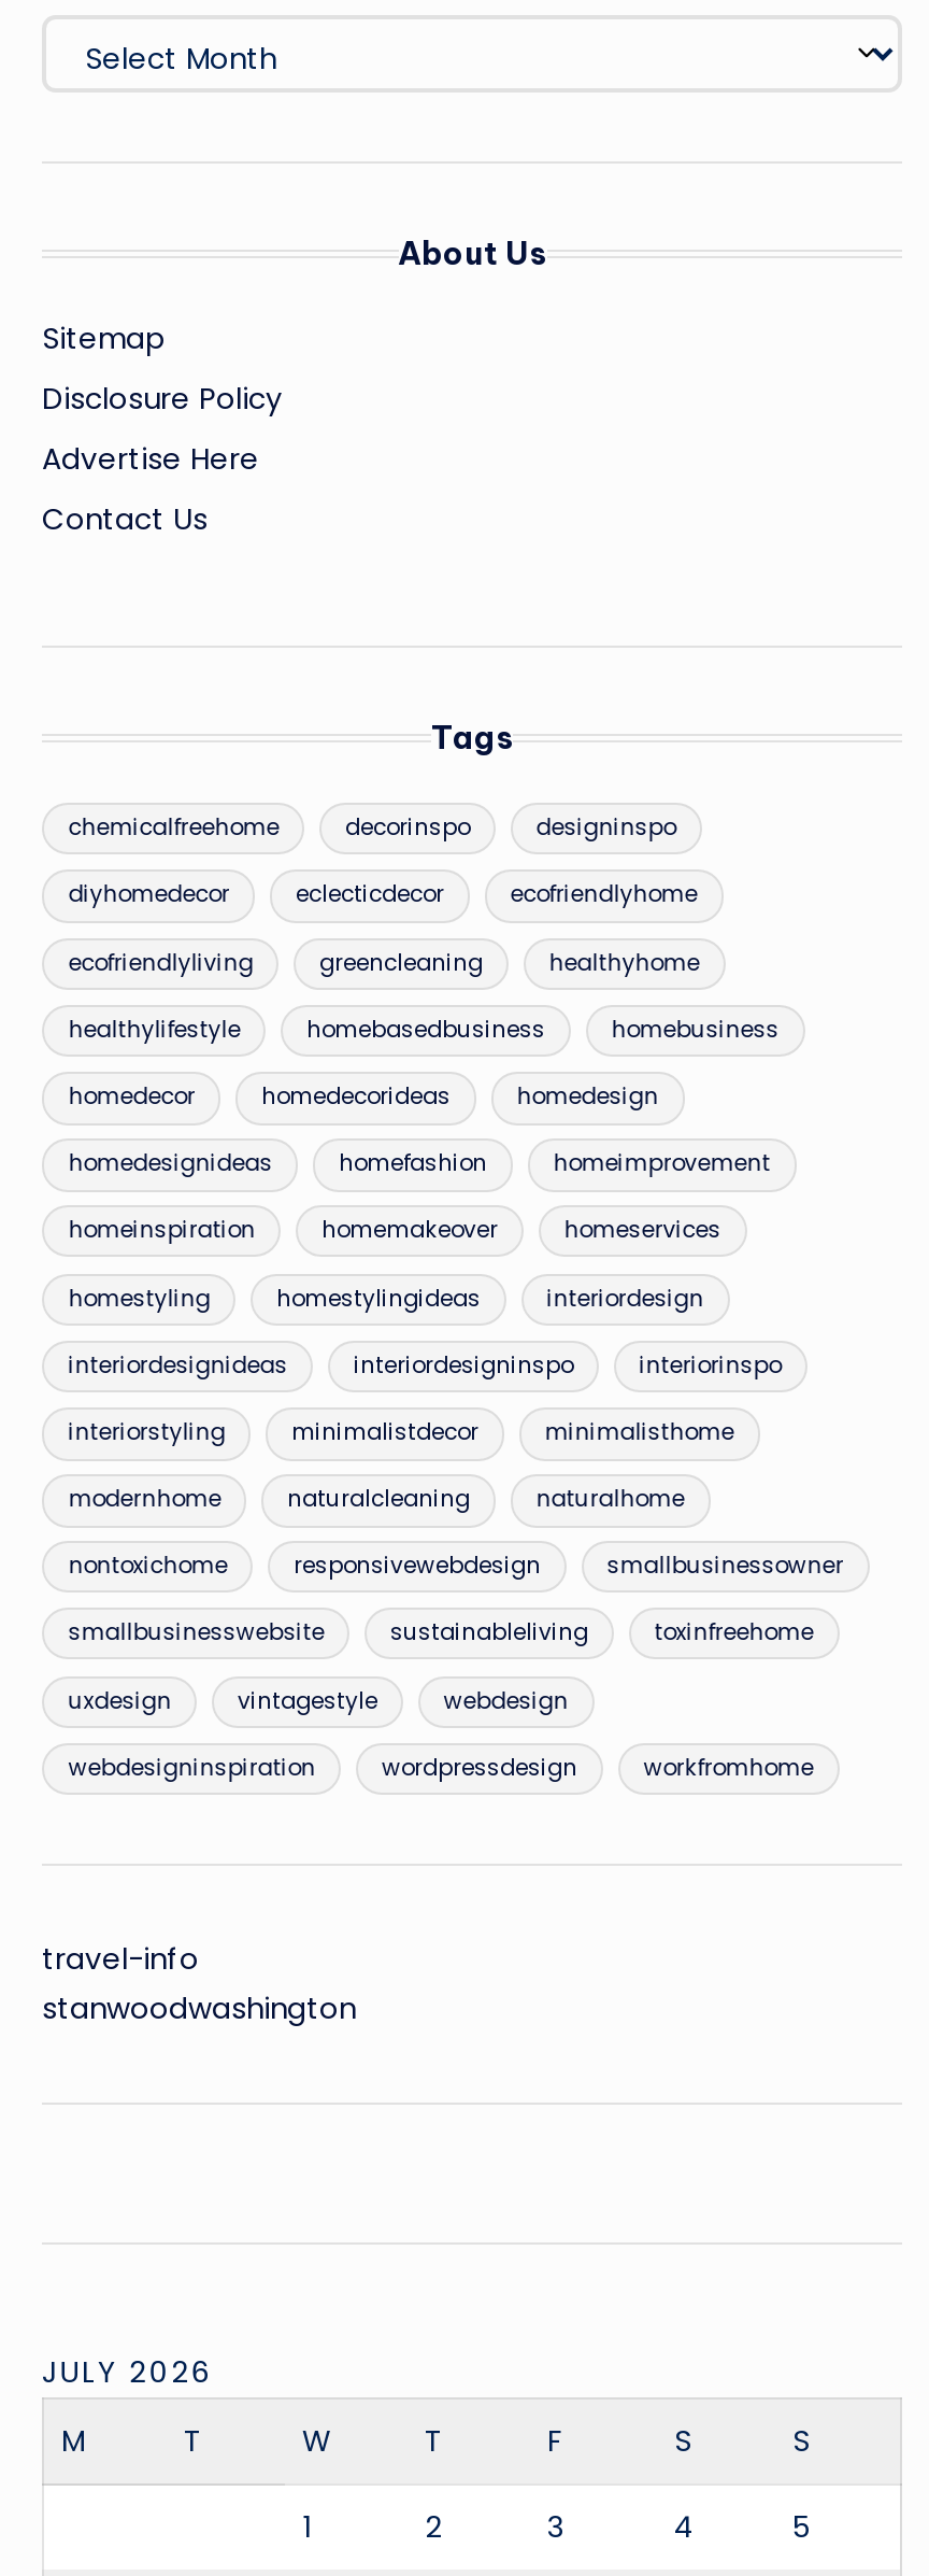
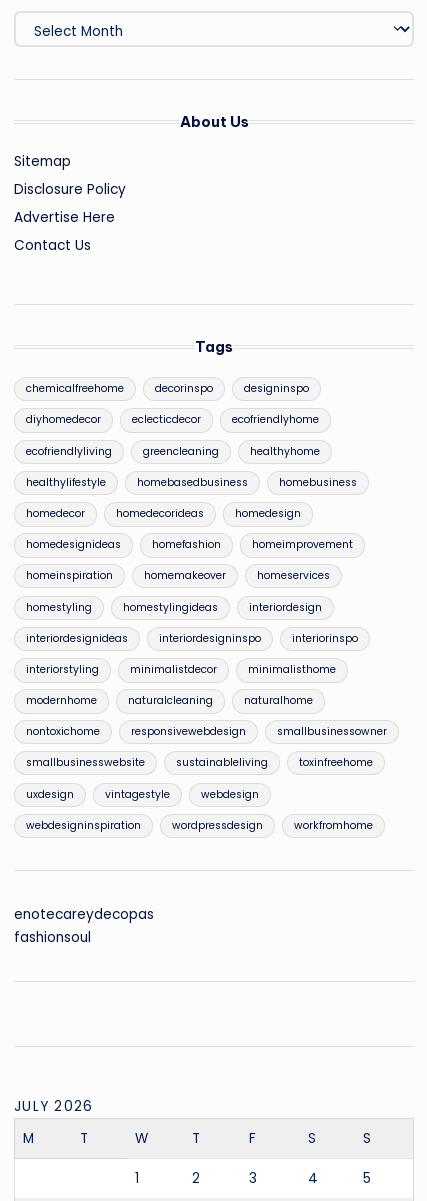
[42,1940,356,2030] travel-info | stanwoodwashington -> [14,905,154,947] enotecareydecopas | fashionsoul

